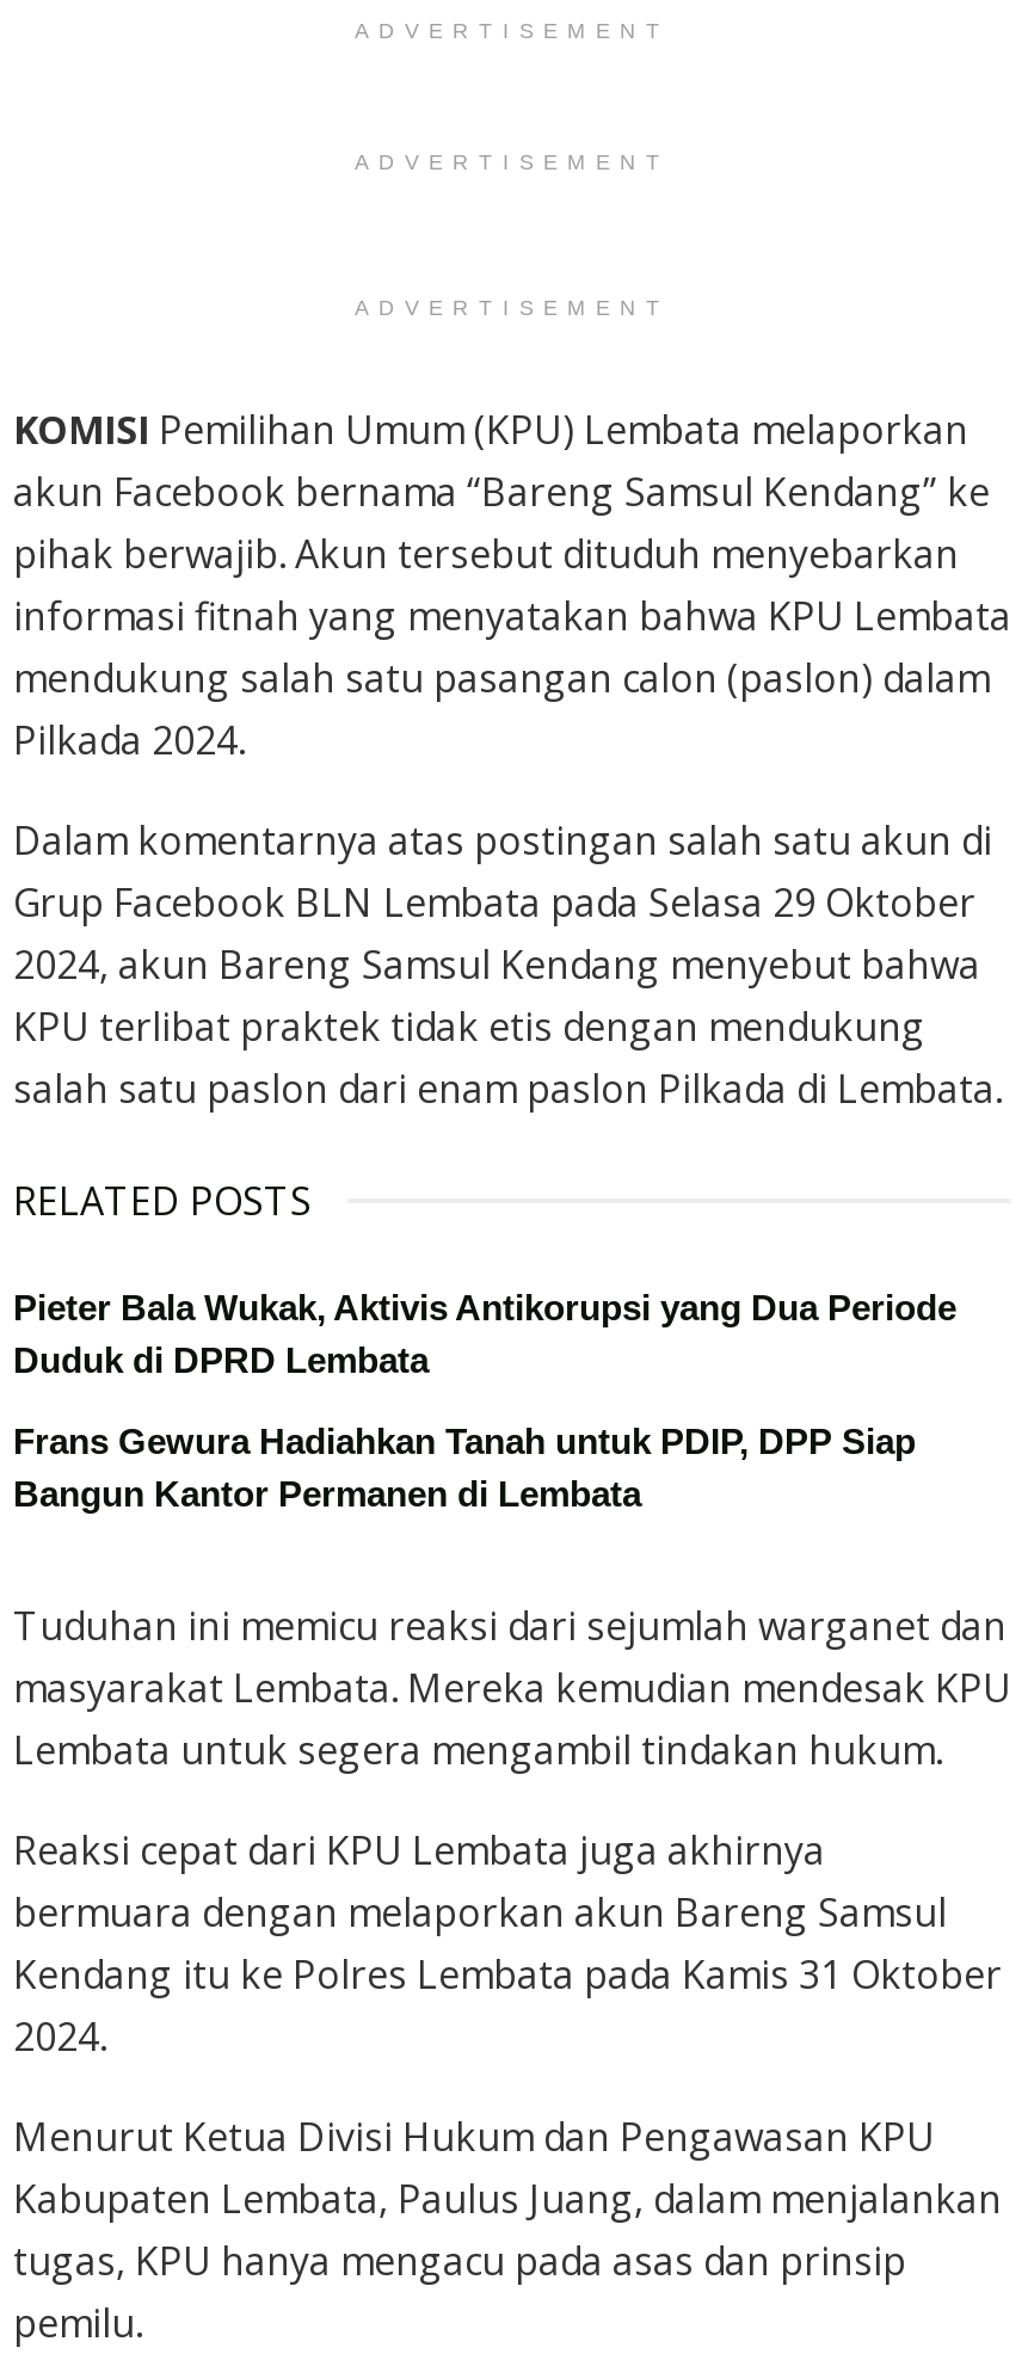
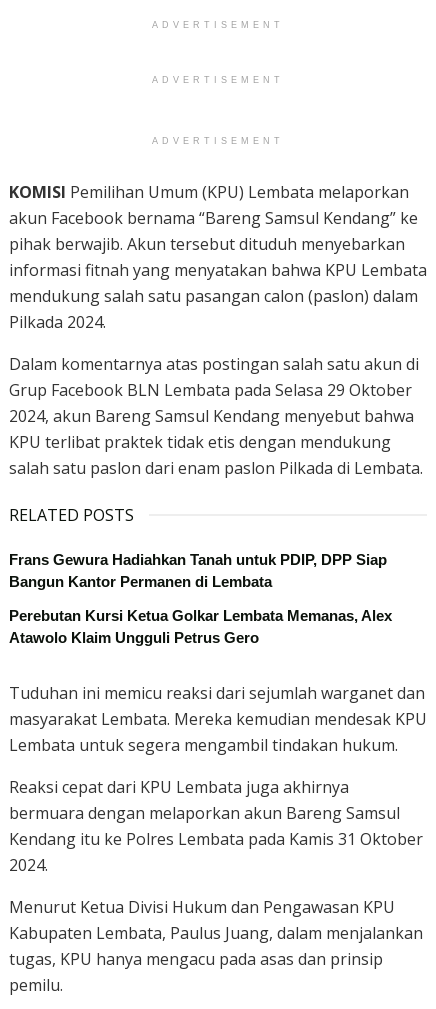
[13,1286,956,1379] Pieter Bala Wukak, Aktivis Antikorupsi yang Dua Periode | Duduk di DPRD Lembata -> none
moved [13,1420,916,1513] -> [9,551,387,590]: Frans Gewura Hadiahkan Tanah untuk PDIP, DPP Siap | Bangun Kantor Permanen di Lembata
none -> [9,607,392,646] Perebutan Kursi Ketua Golkar Lembata Memanas, Alex | Atawolo Klaim Ungguli Petrus Gero

